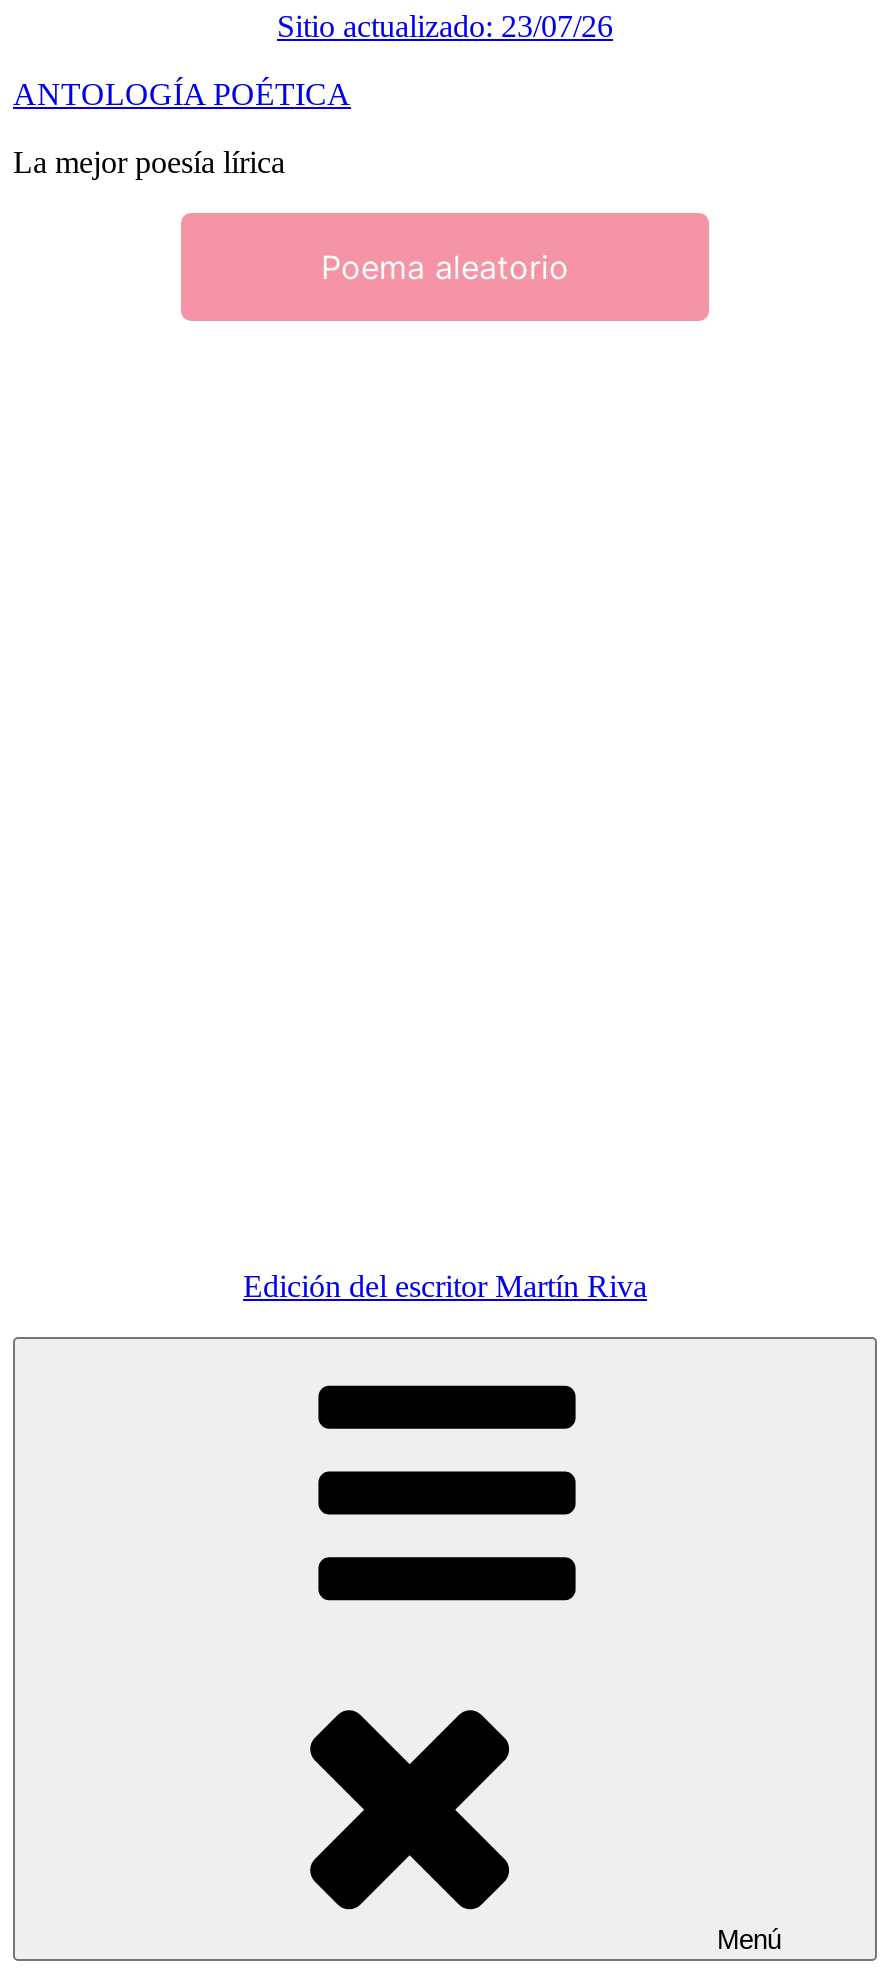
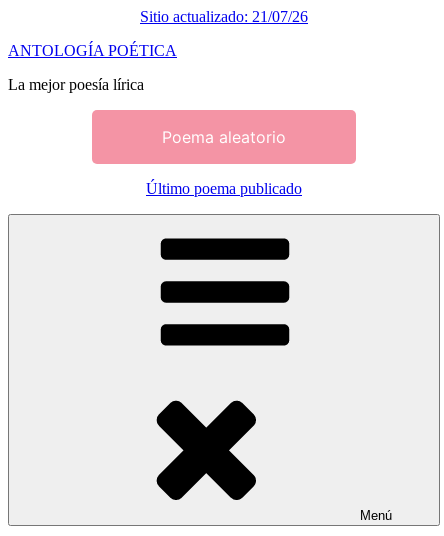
[277,9,613,43] Sitio actualizado: 23/07/26 -> [140,8,308,25] Sitio actualizado: 21/07/26
[243,1269,647,1303] Edición del escritor Martín Riva -> [146,180,302,197] Último poema publicado

